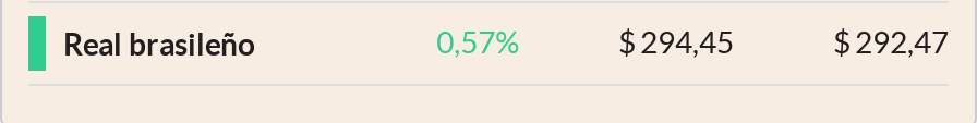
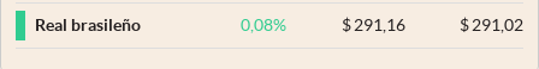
[436,25,519,60] 0,57% -> [241,15,286,34] 0,08%
[618,25,734,60] $ 294,45 -> [341,15,405,34] $ 291,16
[833,25,949,60] $ 292,47 -> [460,15,523,34] $ 291,02

